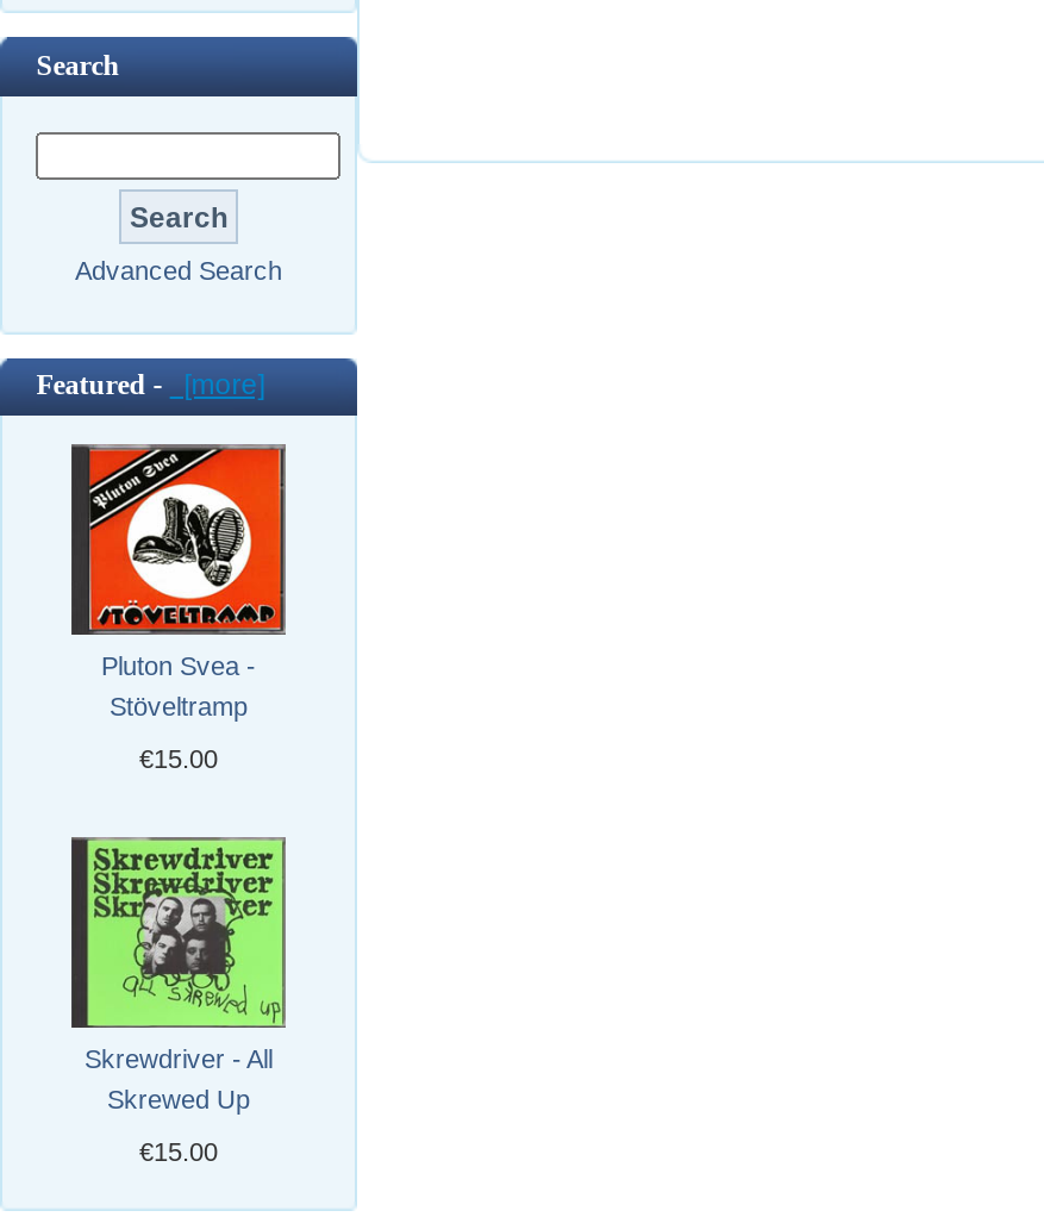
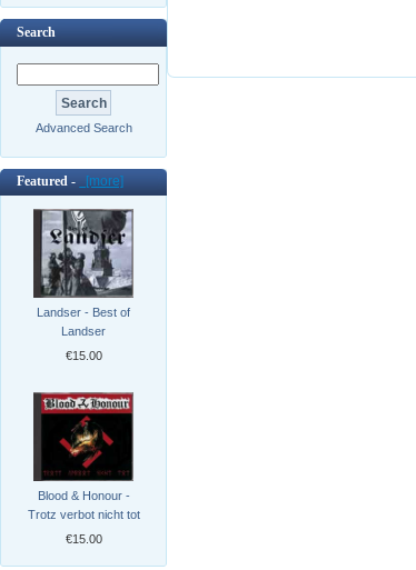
[88,447,286,721] [image] | Pluton Svea - | Stöveltramp -> [37,210,133,338] [image] | Landser - Best of | Landser
[85,837,286,1114] [image] | Skrewdriver - All | Skrewed Up -> [27,392,140,521] [image] | Blood & Honour - | Trotz verbot nicht tot

